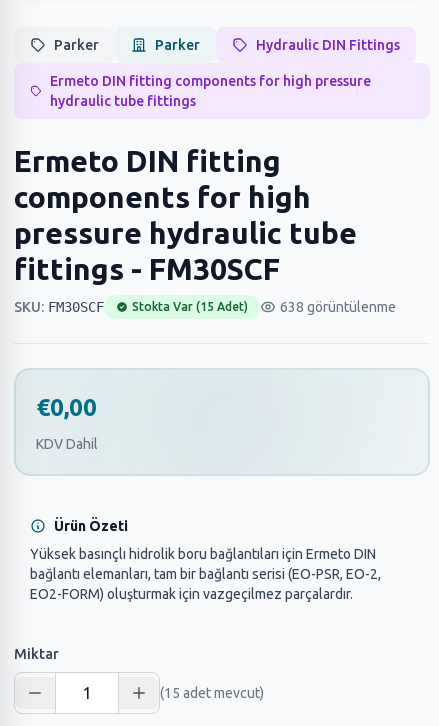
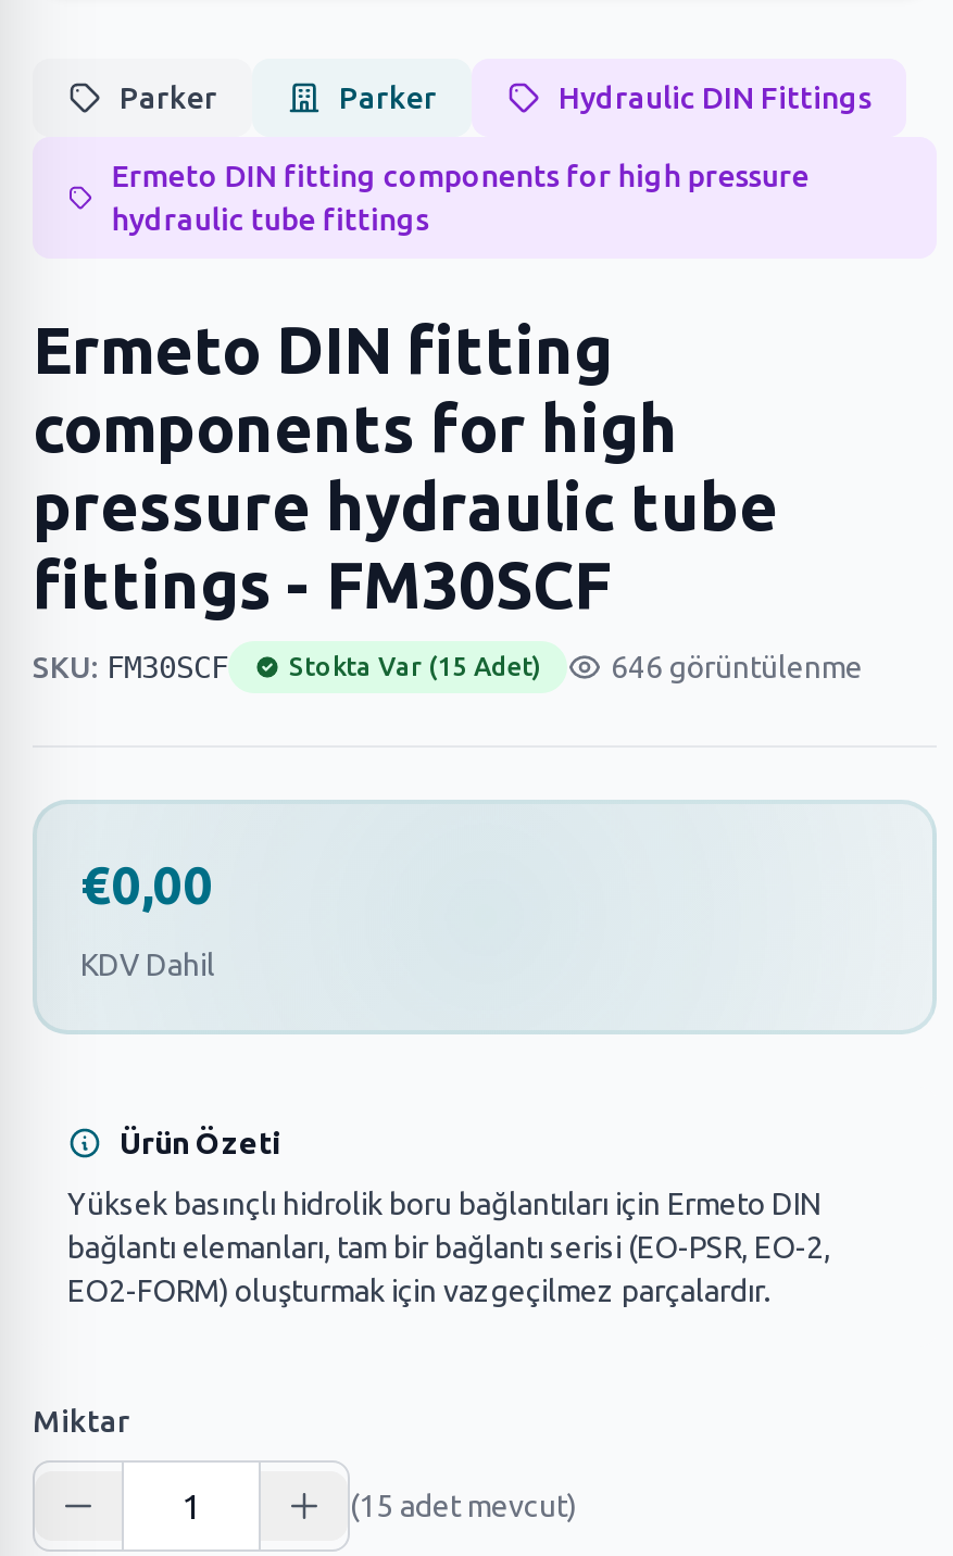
[280,299,396,315] 638 görüntülenme -> [611,650,863,685] 646 görüntülenme

